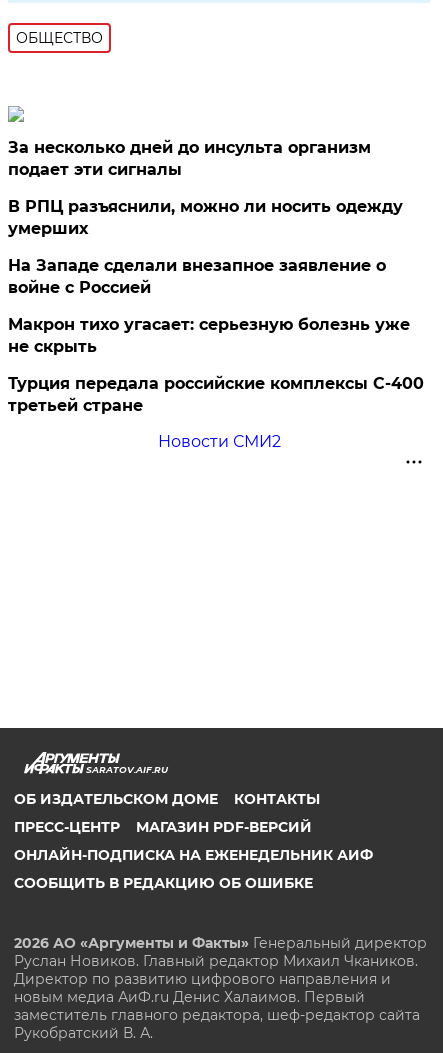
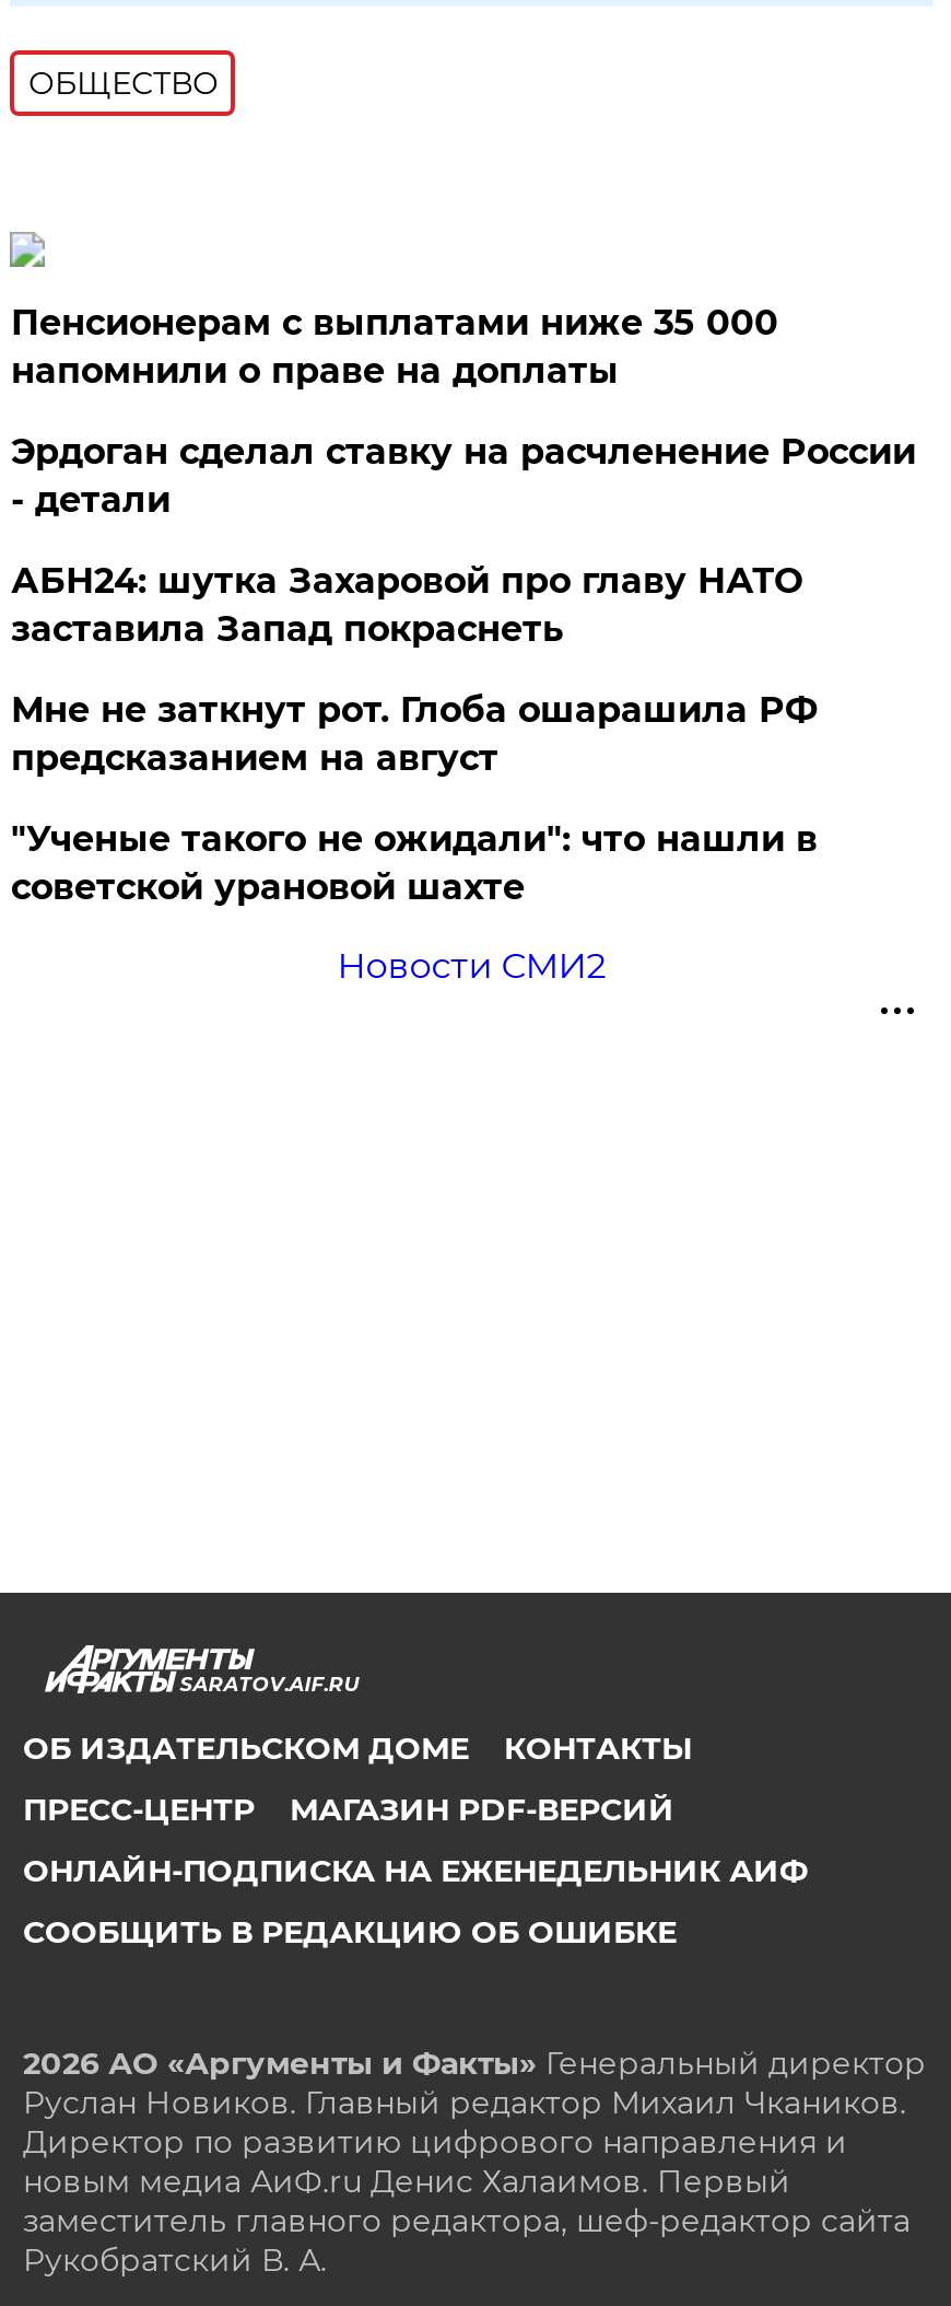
[8,138,371,179] За несколько дней до инсульта организм | подает эти сигналы -> [11,302,778,392] Пенсионерам с выплатами ниже 35 000 | напомнили о праве на доплаты
[8,197,403,238] В РПЦ разъяснили, можно ли носить одежду | умерших -> [11,431,916,521] Эрдоган сделал ставку на расчленение России | - детали
[8,256,386,297] На Западе сделали внезапное заявление о | войне с Россией -> [11,560,802,650] АБН24: шутка Захаровой про главу НАТО | заставила Запад покраснеть
[8,315,410,356] Макрон тихо угасает: серьезную болезнь уже | не скрыть -> [11,689,817,779] Мне не заткнут рот. Глоба ошарашила РФ | предсказанием на август
[8,374,424,415] Турция передала российские комплексы С-400 | третьей стране -> [11,818,817,908] "Ученые такого не ожидали": что нашли в | советской урановой шахте

